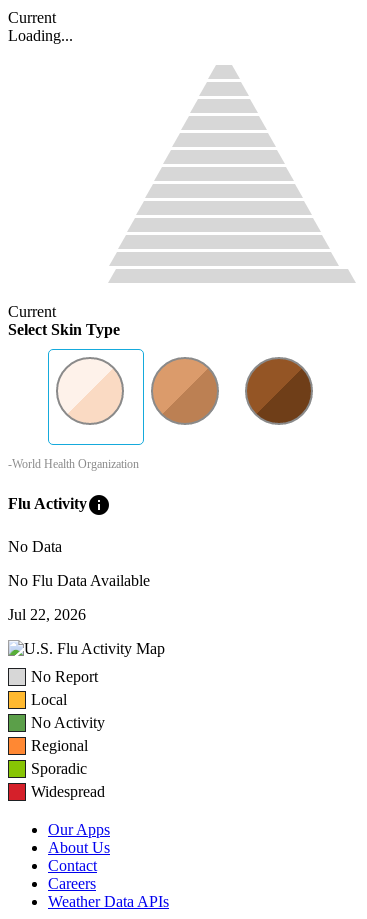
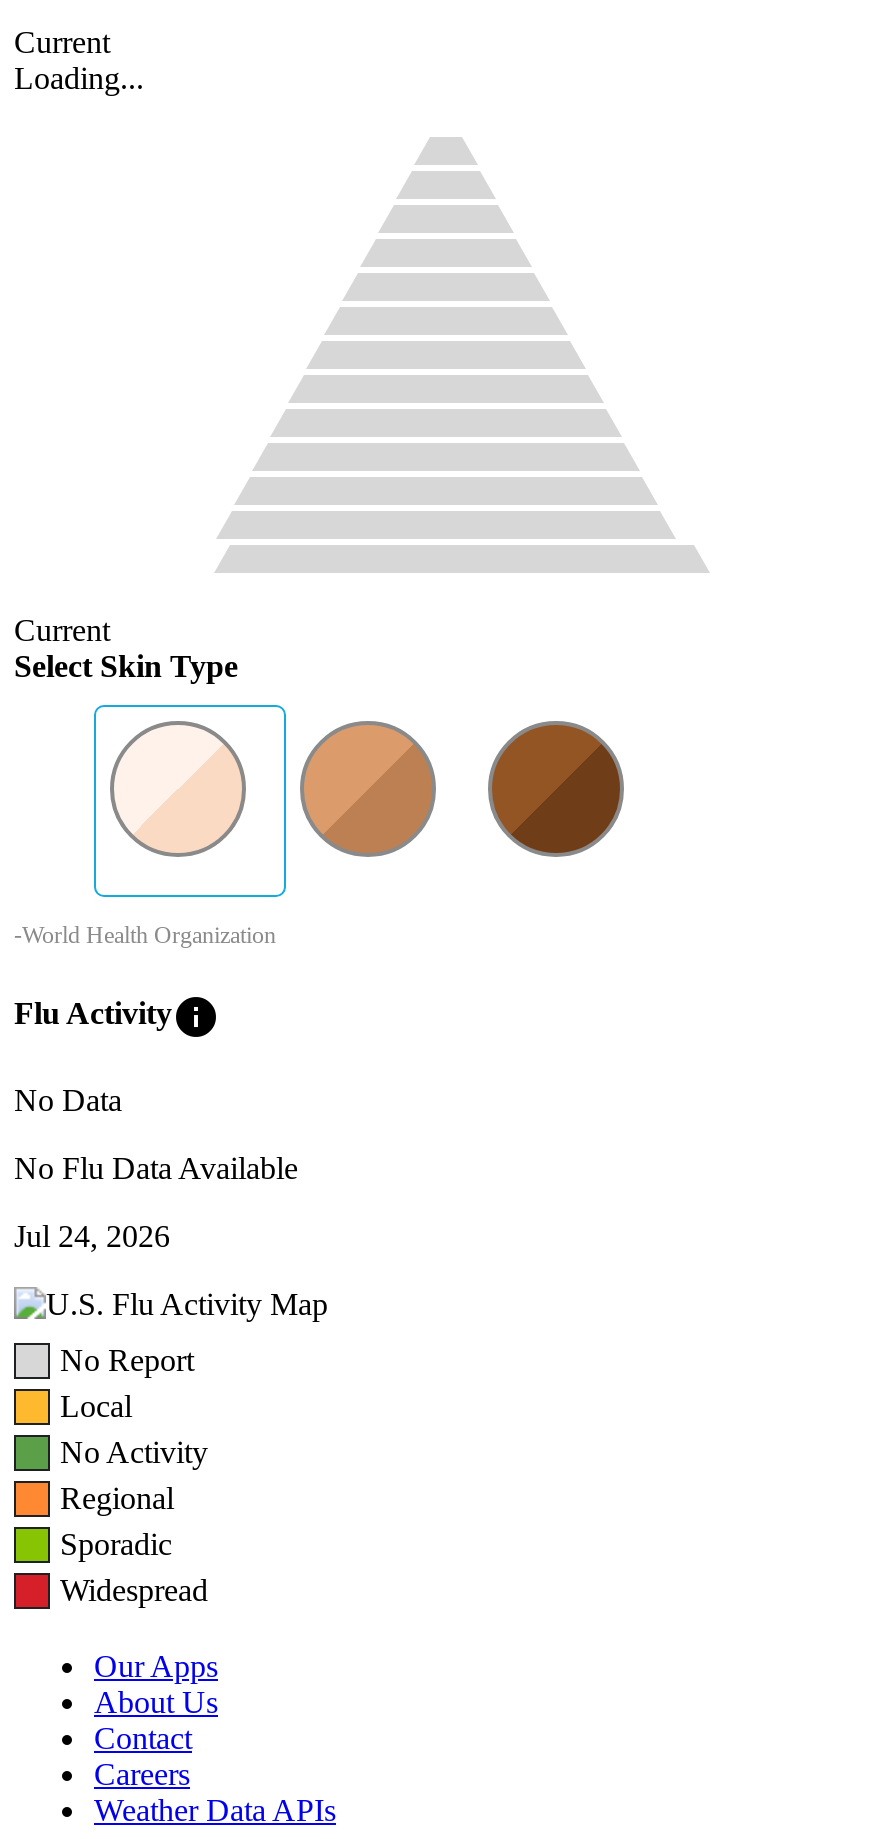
[8,606,86,623] Jul 22, 2026 -> [14,1220,170,1254] Jul 24, 2026

